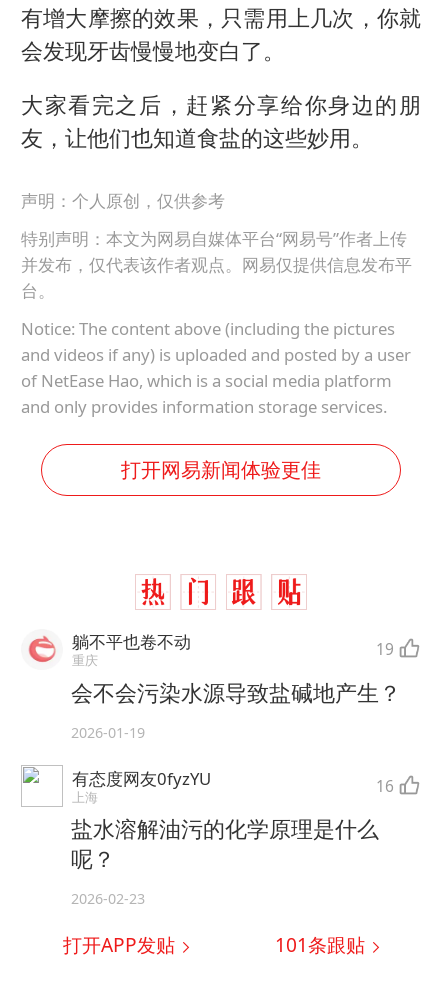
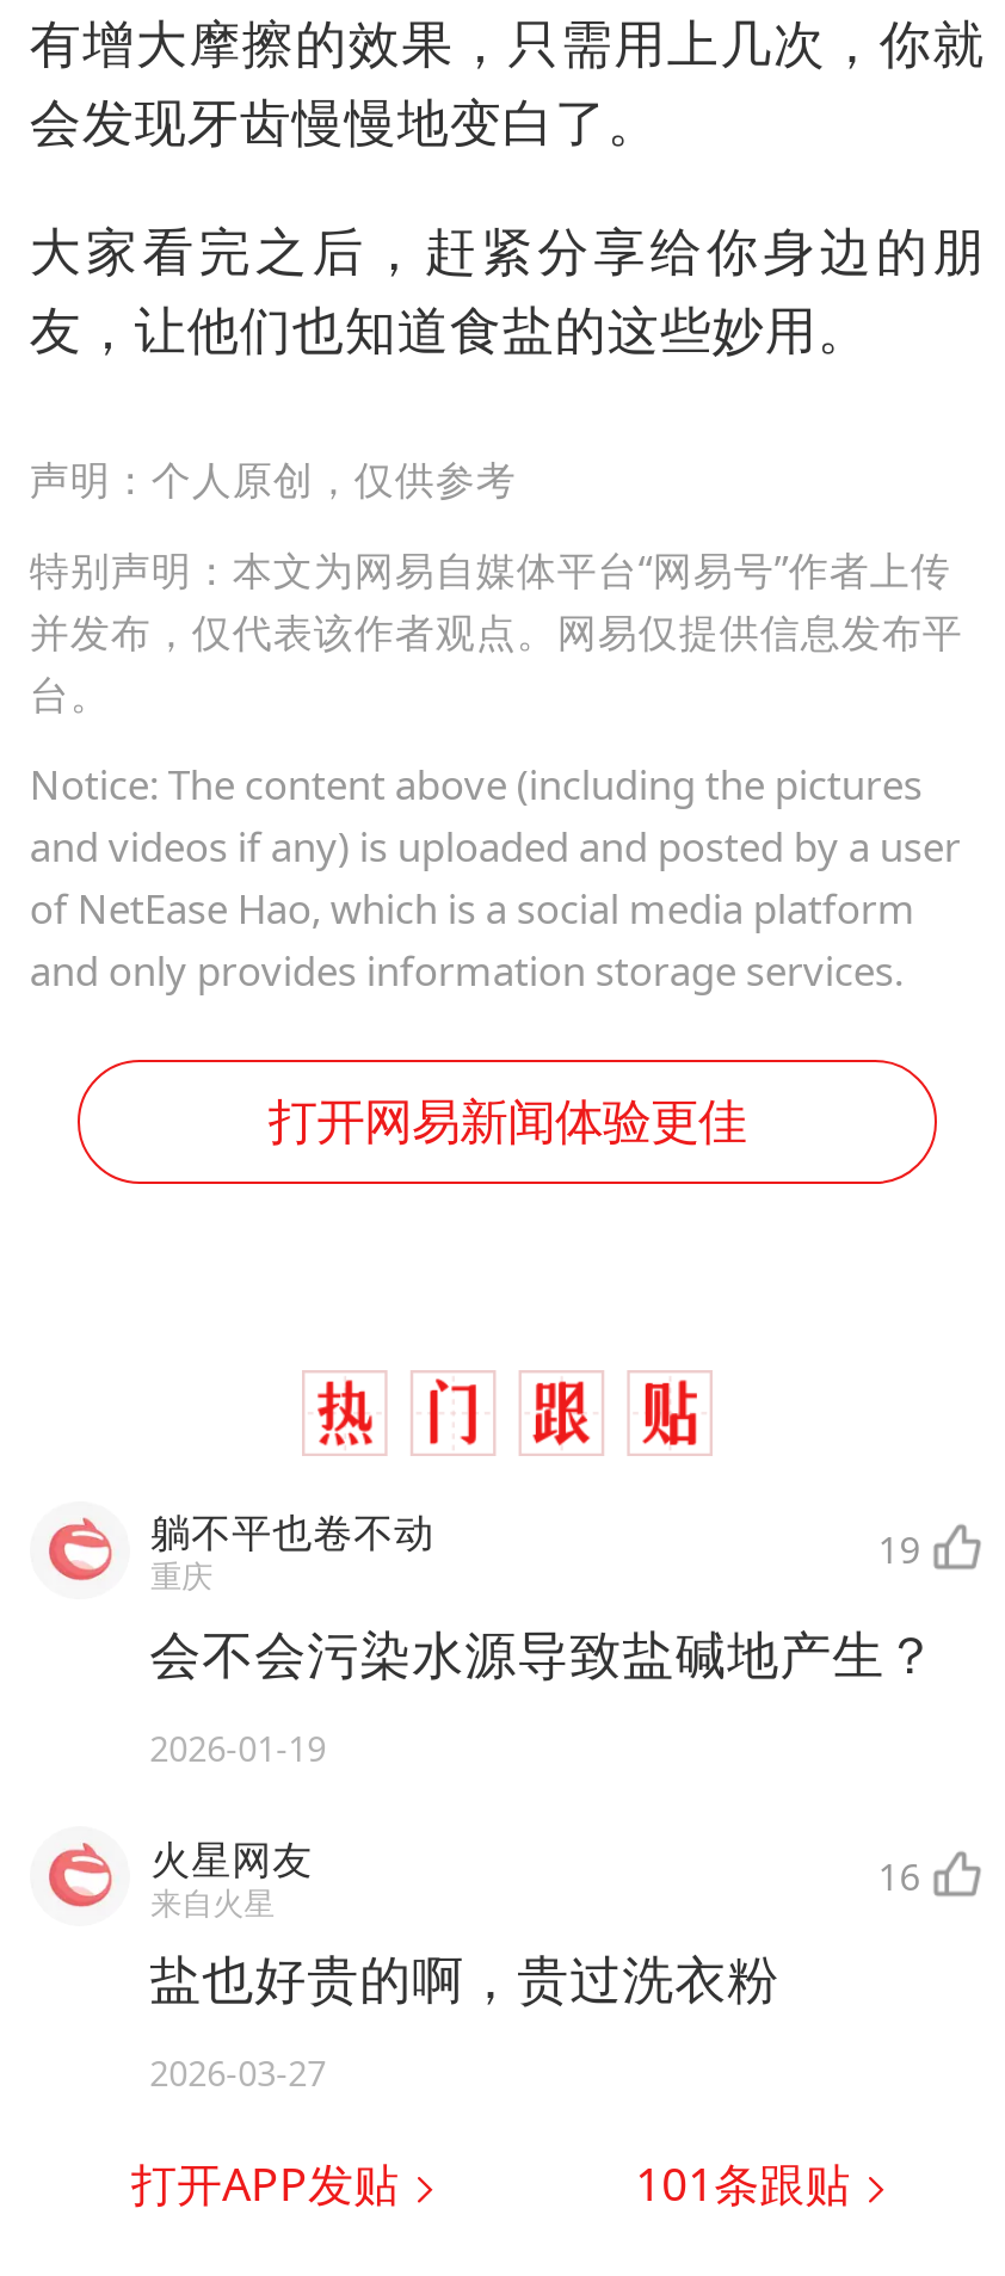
[20,764,211,807] [image] | 有态度网友0fyzYU | 上海 -> [30,1826,313,1923] [image] | 火星网友 | 来自火星
[71,814,379,873] 盐水溶解油污的化学原理是什么 | 呢？ -> [149,1943,780,2013] 盐也好贵的啊，贵过洗衣粉
[71,889,145,908] 2026-02-23 -> [149,2051,326,2097] 2026-03-27

